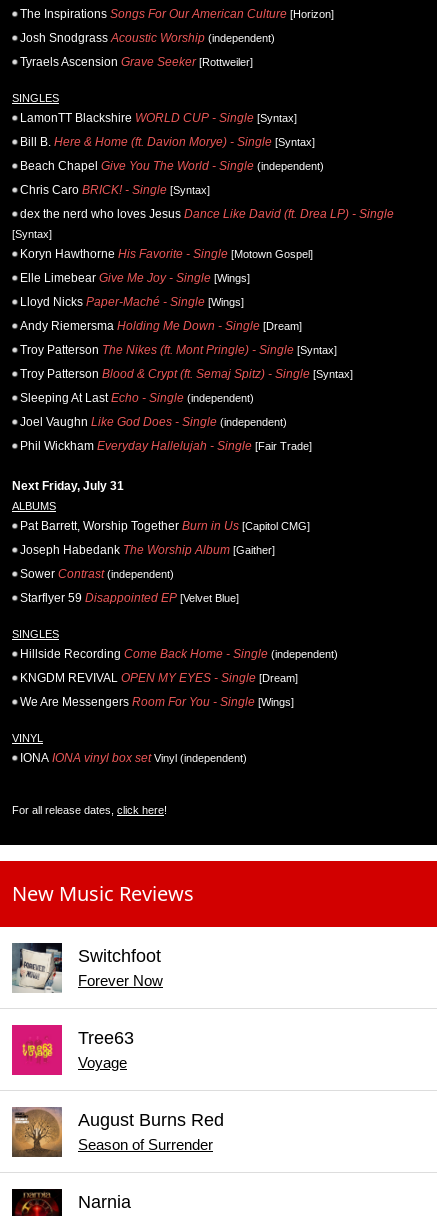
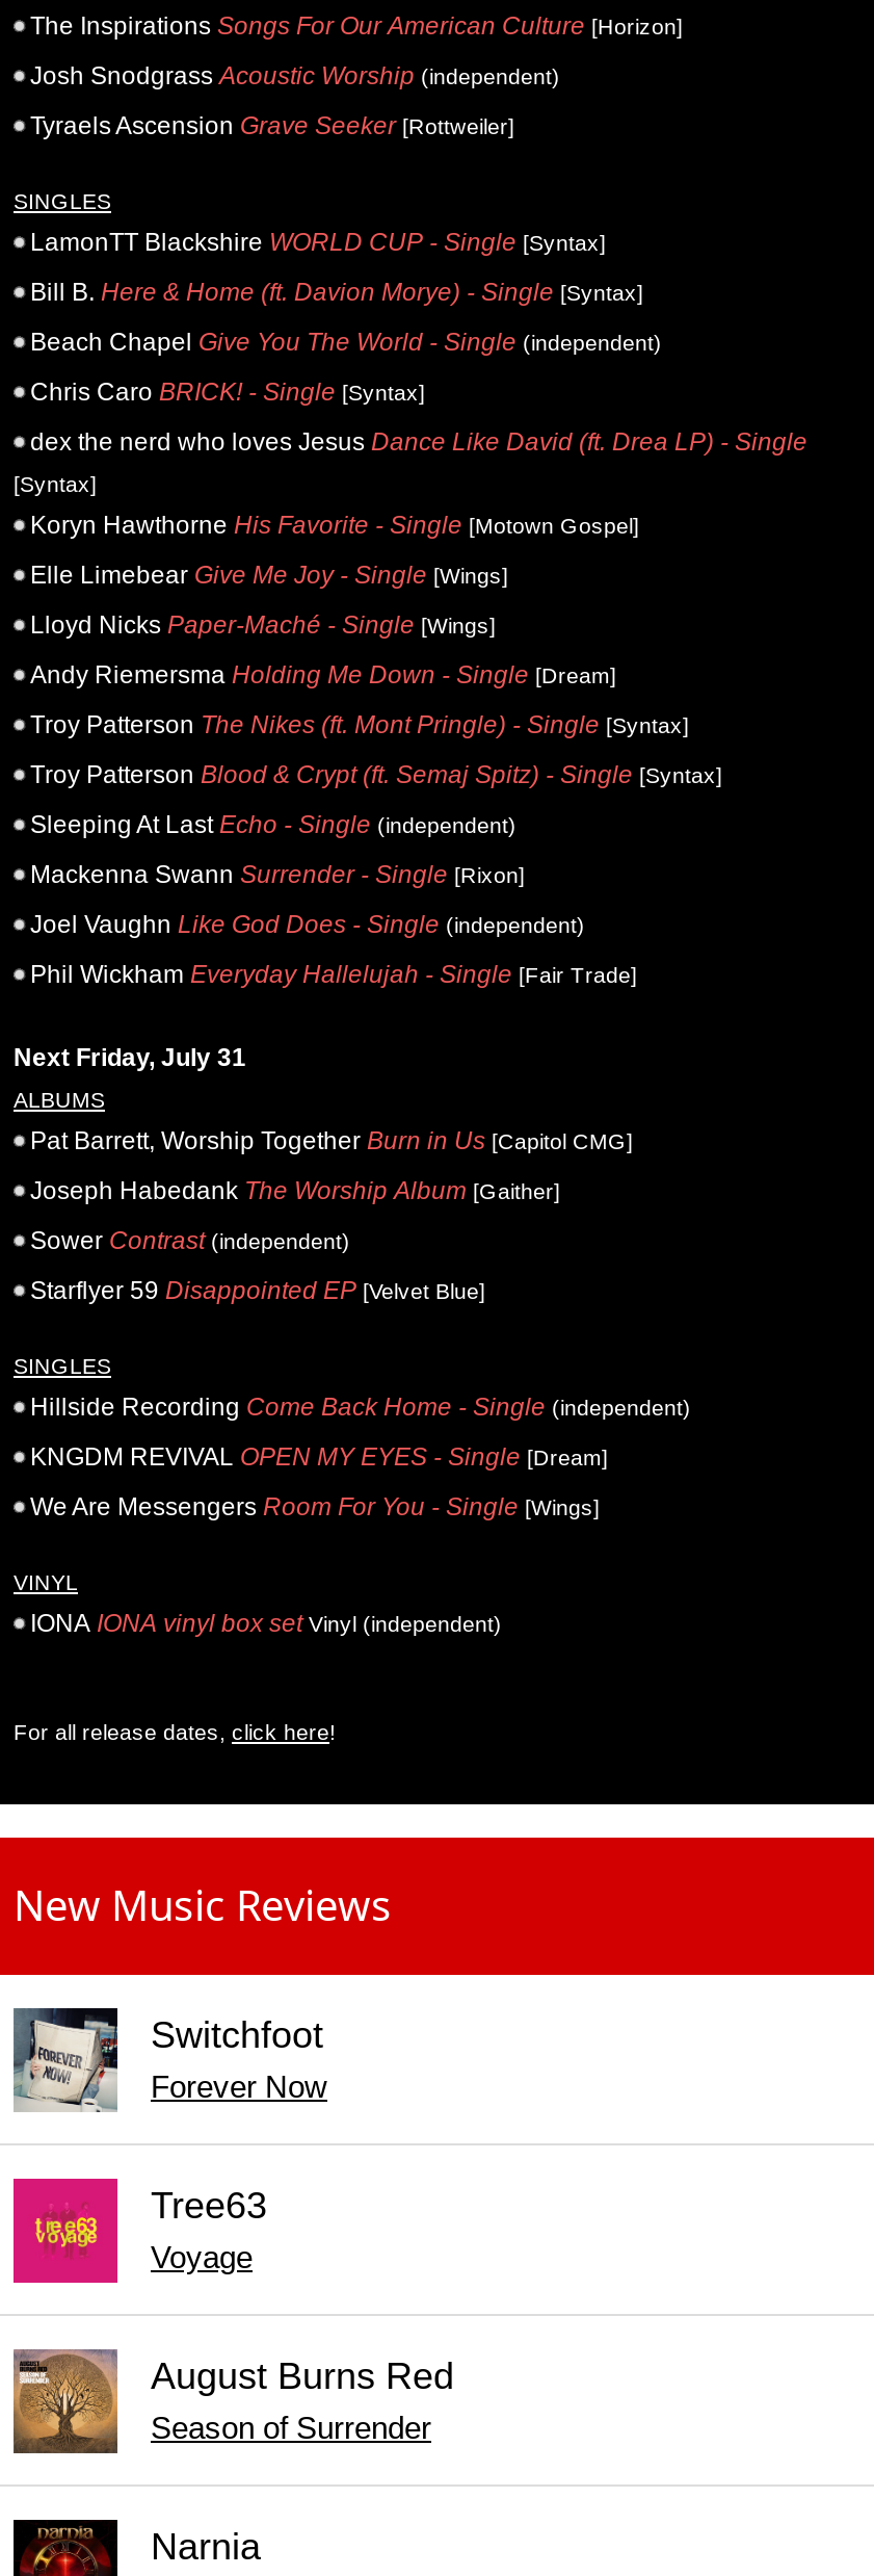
none -> [30,860,525,889] Mackenna Swann Surrender - Single [Rixon]

